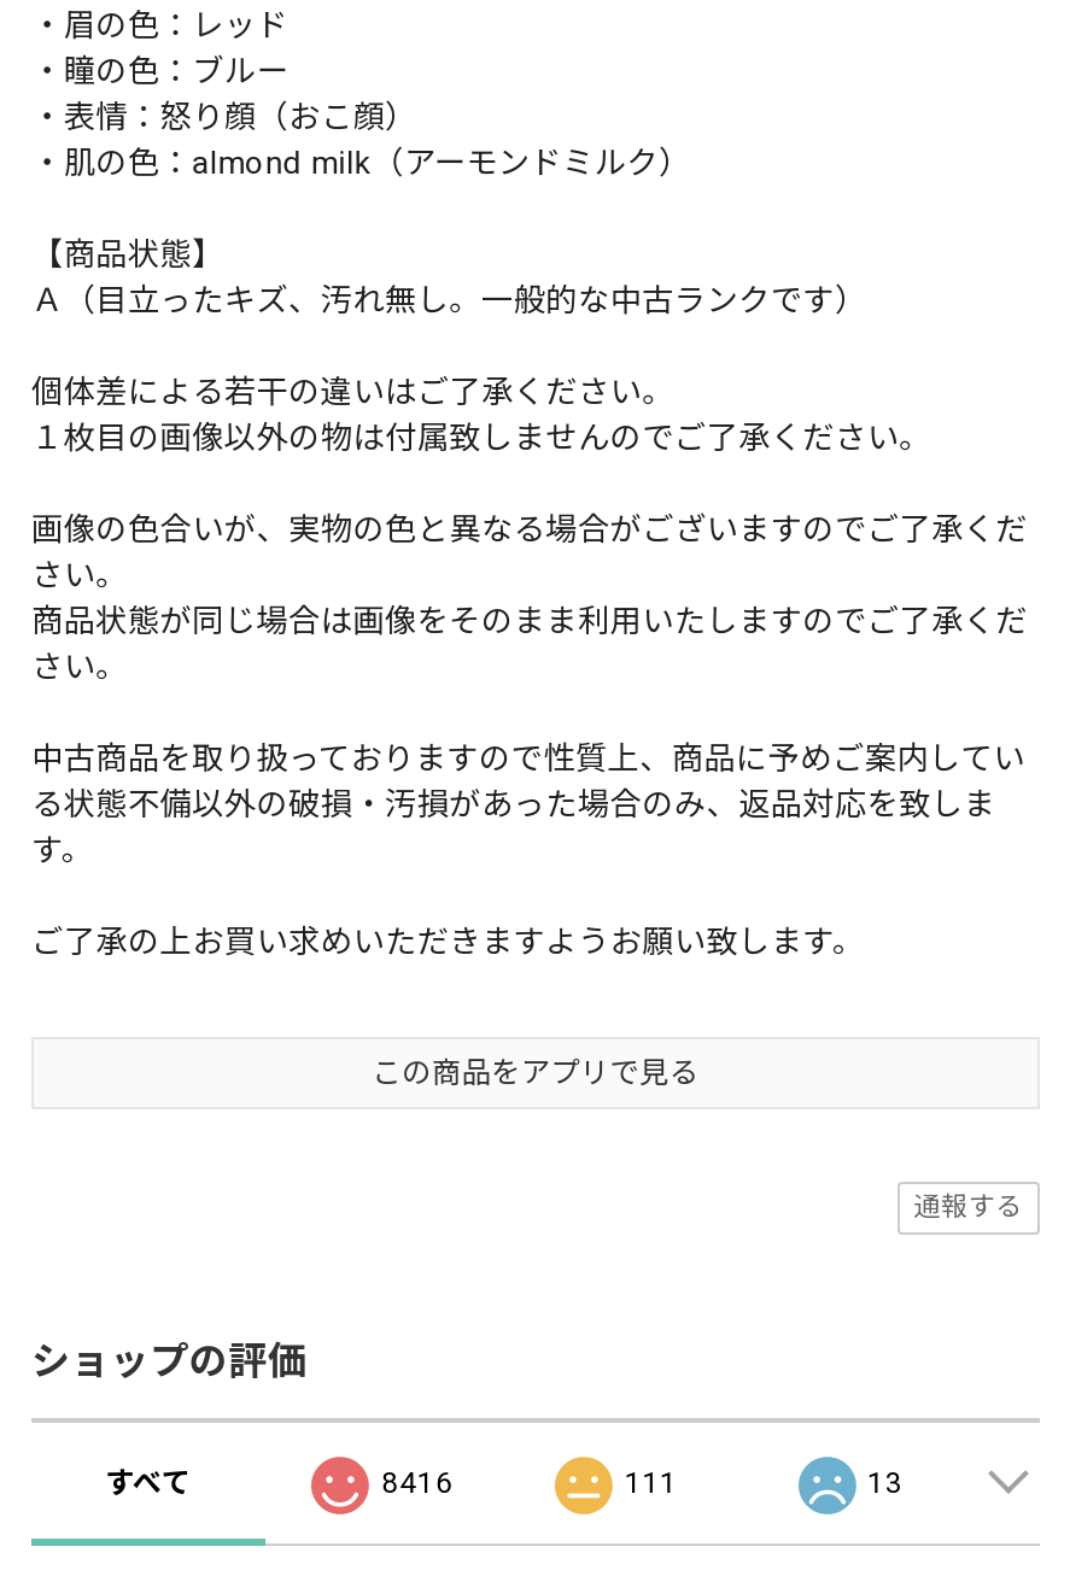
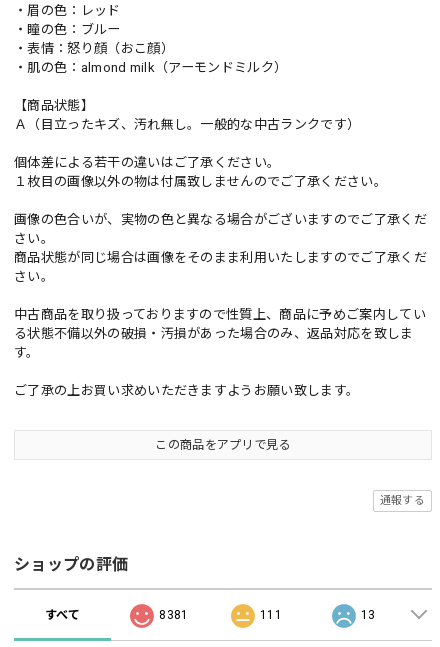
[382,1466,453,1500] 8416 -> [159,608,189,622] 8381

